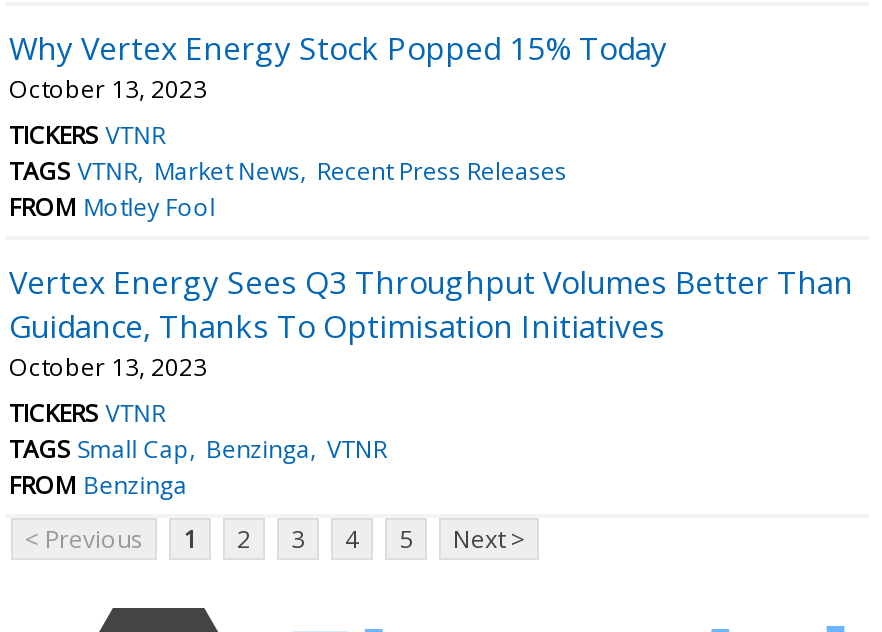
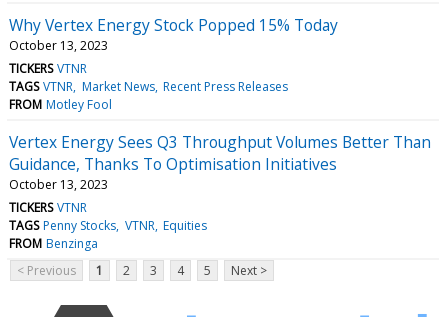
[9,432,387,466] TAGS Small Cap Benzinga VTNR -> [9,217,207,234] TAGS Penny Stocks VTNR Equities

